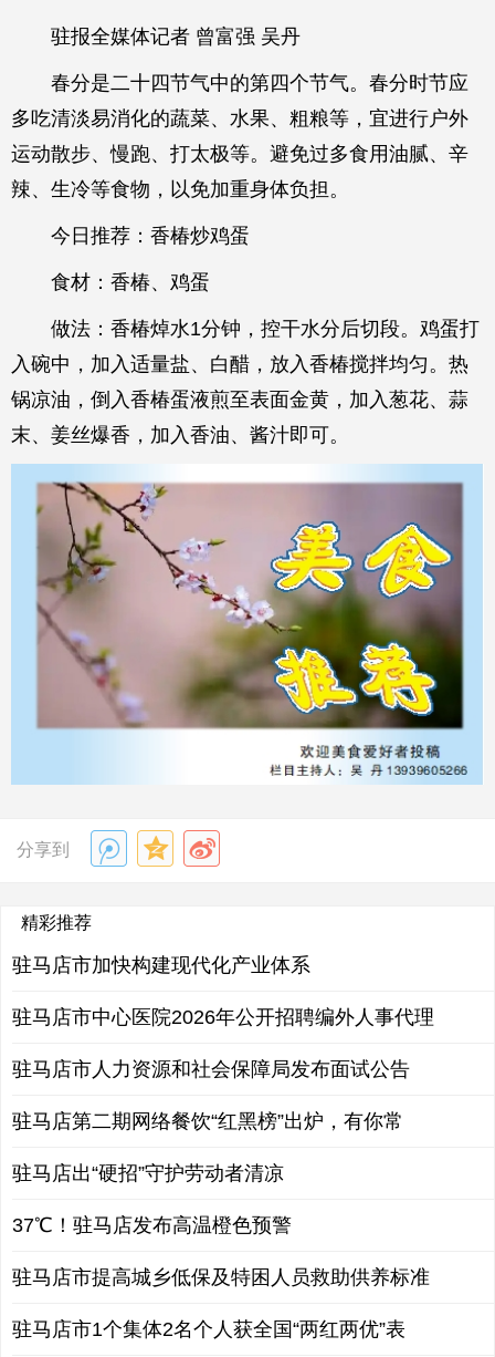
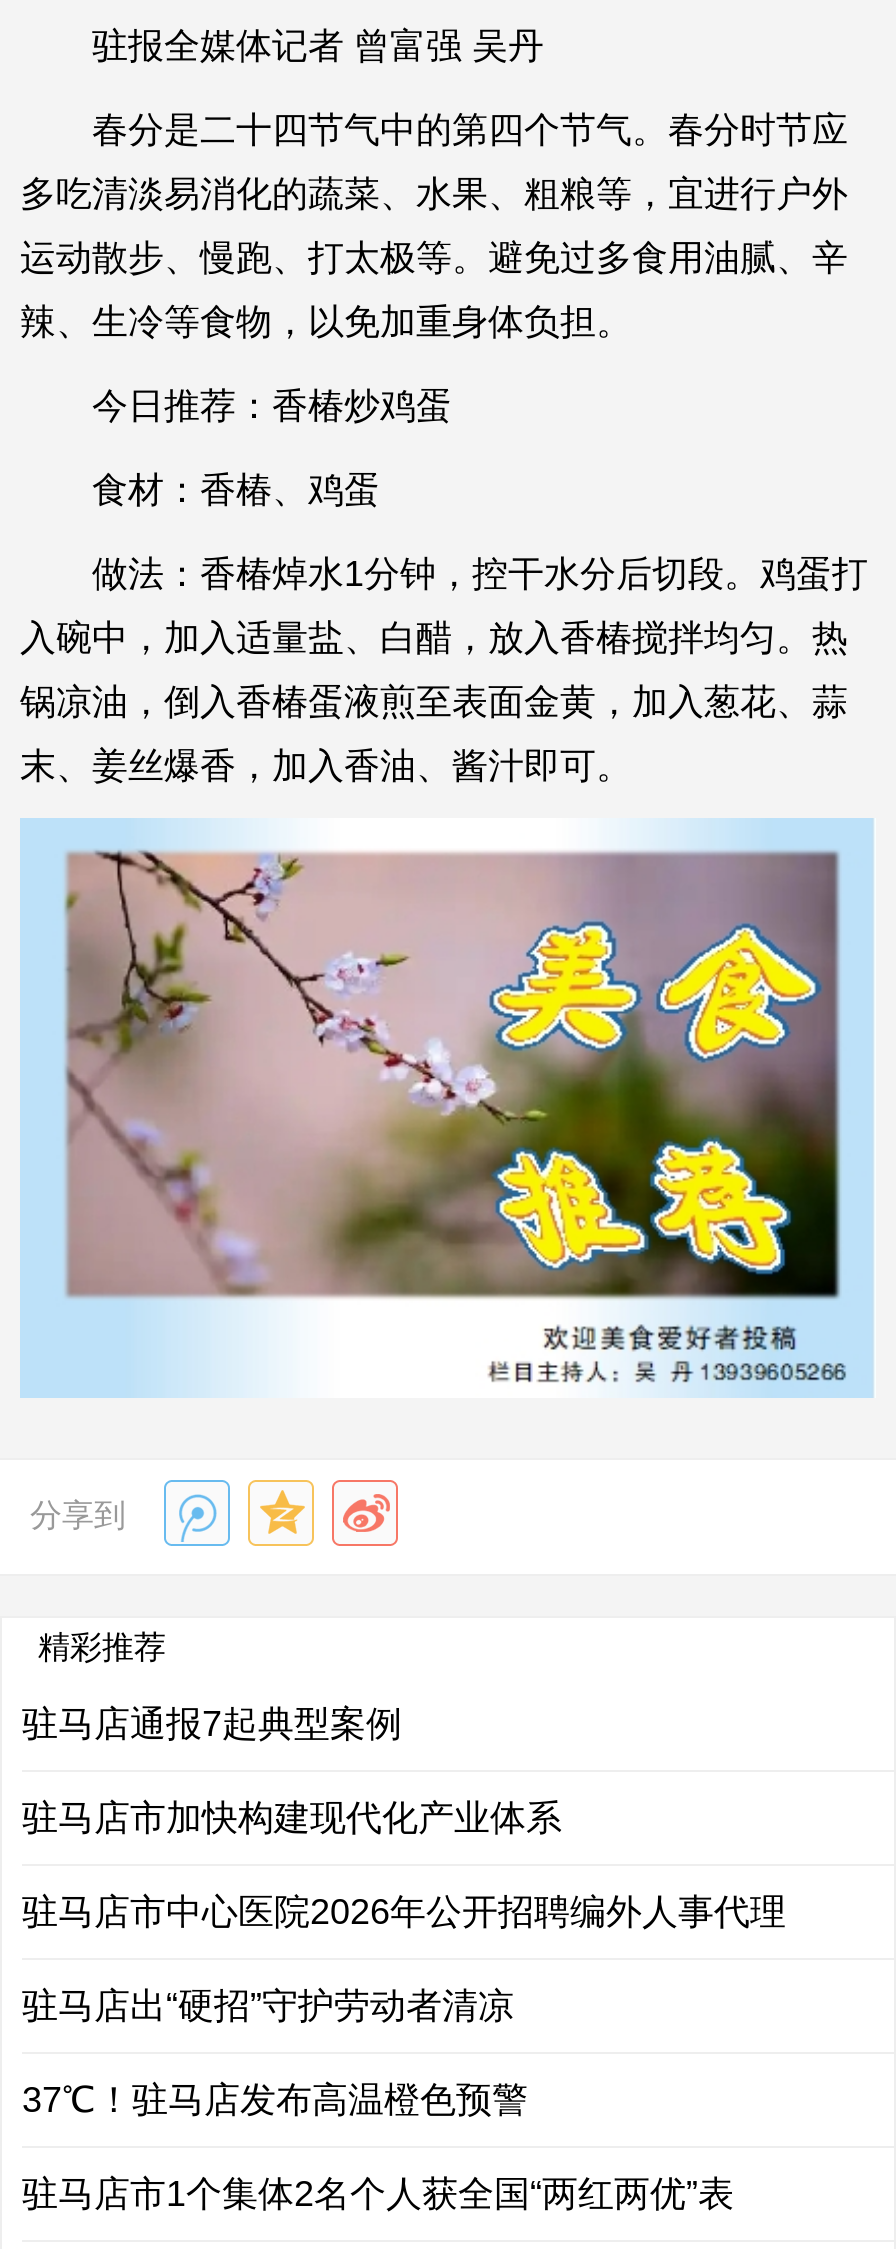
none -> [22,1703,402,1743] 驻马店通报7起典型案例
moved [12,954,434,1028] -> [22,1797,786,1931]: 驻马店市加快构建现代化产业体系 | 驻马店市中心医院2026年公开招聘编外人事代理
[12,1058,410,1132] 驻马店市人力资源和社会保障局发布面试公告 | 驻马店第二期网络餐饮“红黑榜”出炉，有你常 -> none
[12,1266,430,1288] 驻马店市提高城乡低保及特困人员救助供养标准 -> none

